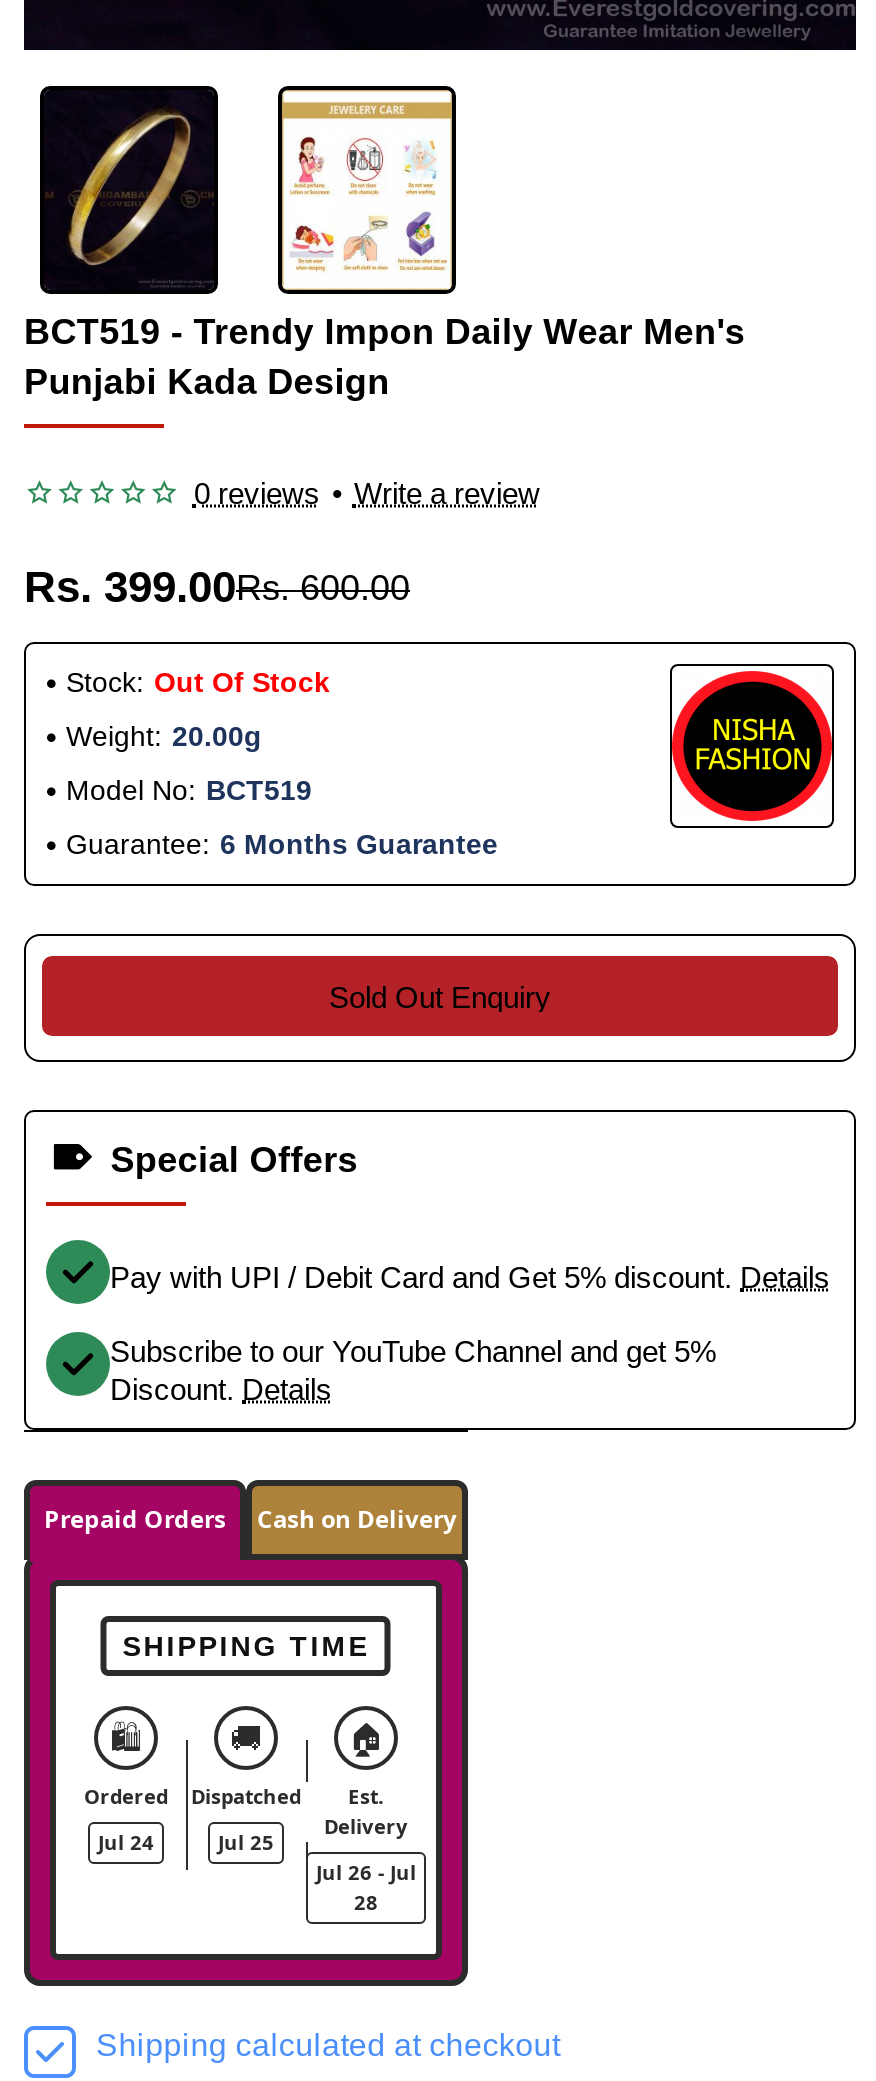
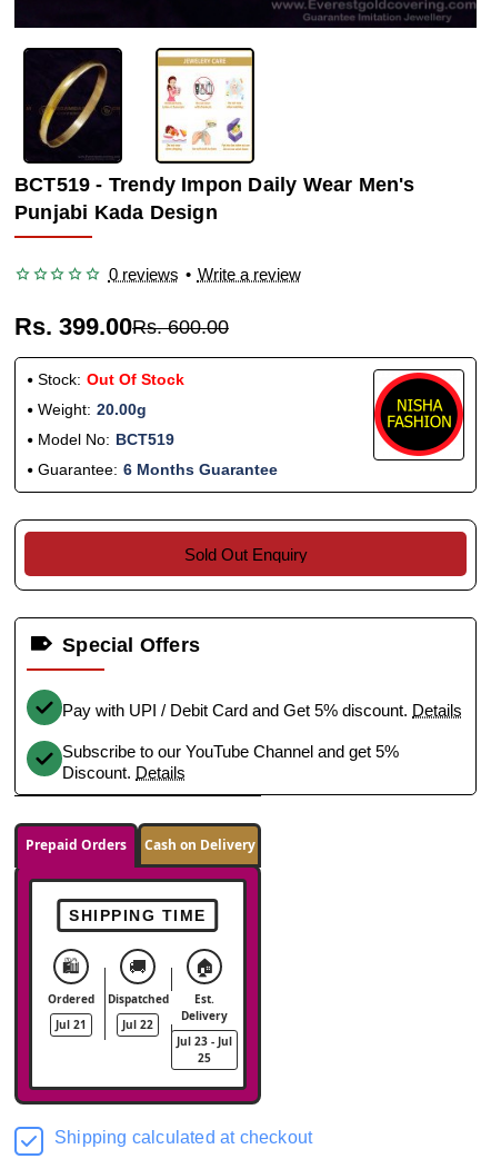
[98,1829,154,1857] Jul 24 -> [56,1017,87,1033] Jul 21
[218,1829,274,1857] Jul 25 -> [122,1017,153,1033] Jul 22
[316,1859,416,1887] Jul 26 - Jul -> [177,1034,232,1049] Jul 23 - Jul
[354,1889,378,1917] 28 -> [198,1050,211,1066] 25

